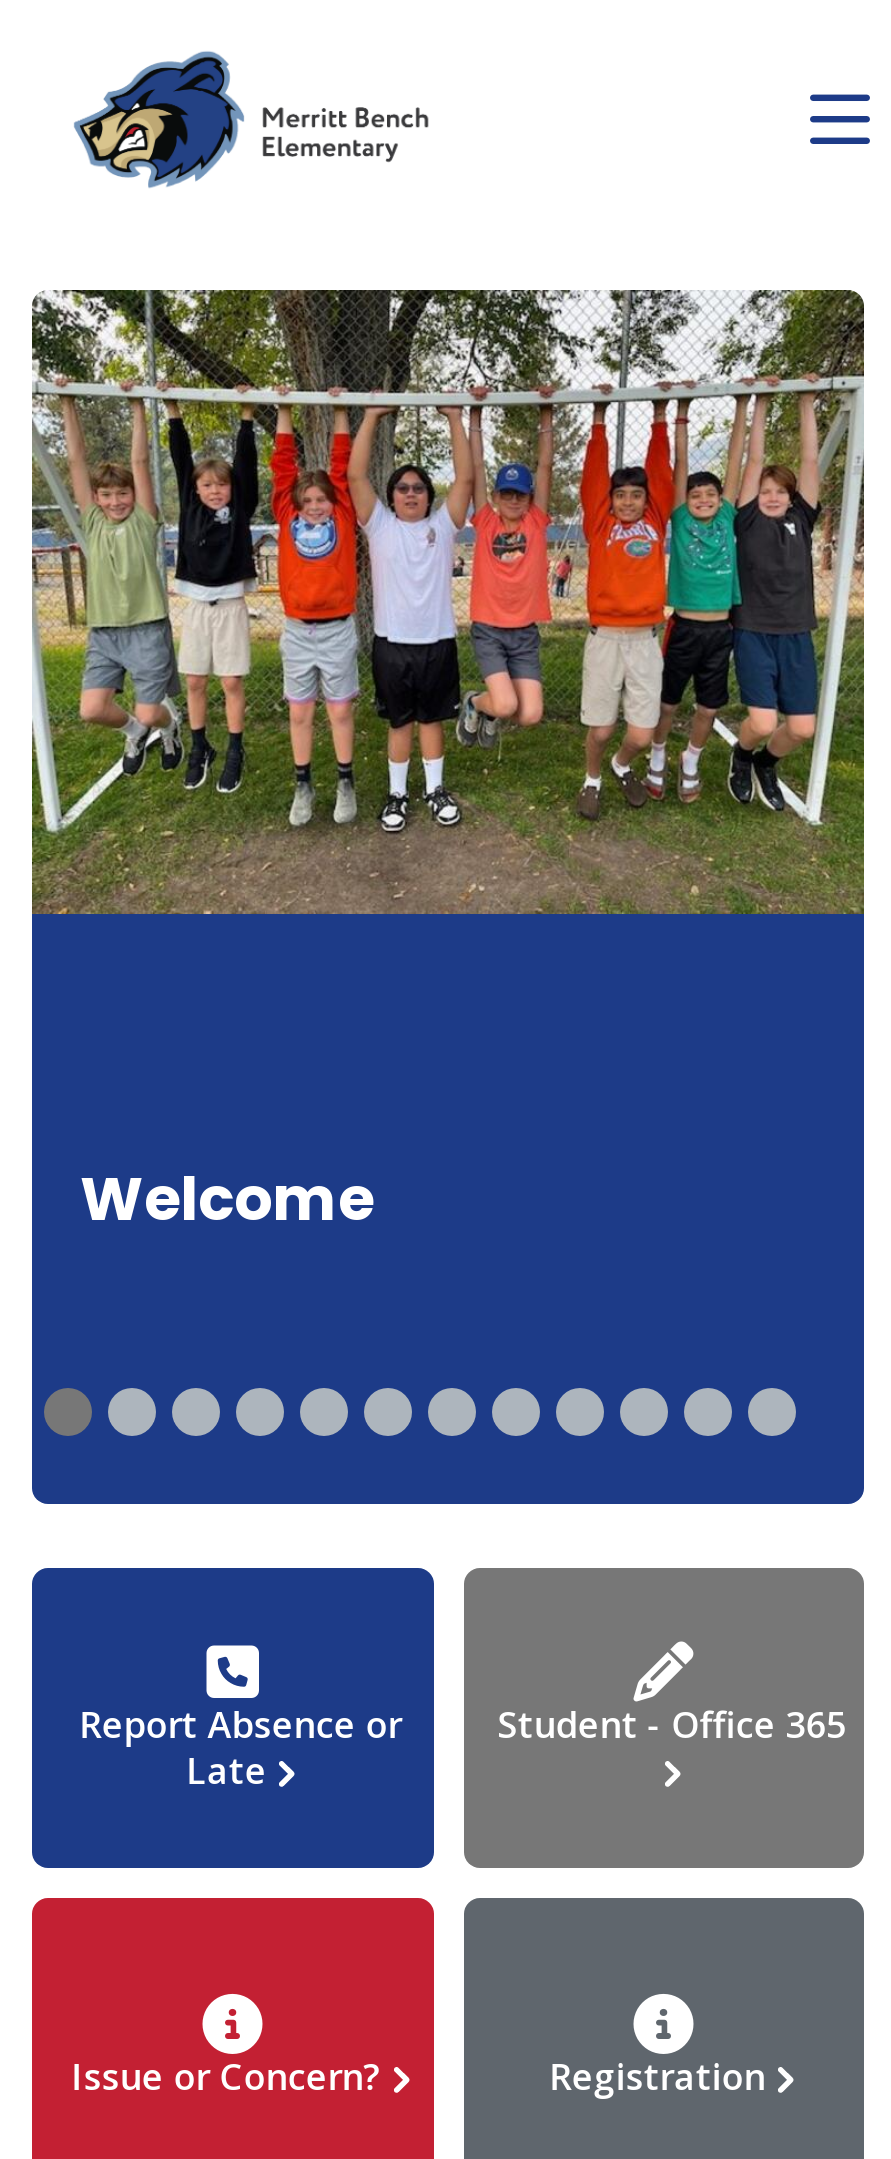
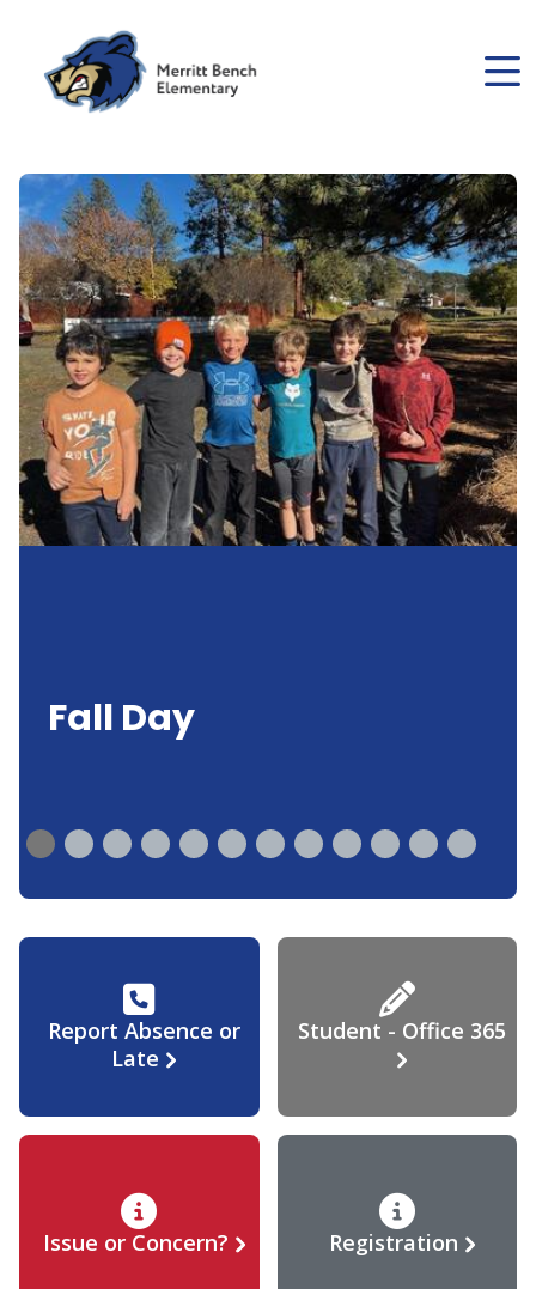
[30,288,866,916] [image] -> [18,172,518,547] [image]
[80,1159,374,1243] Welcome -> [48,693,195,743] Fall Day

